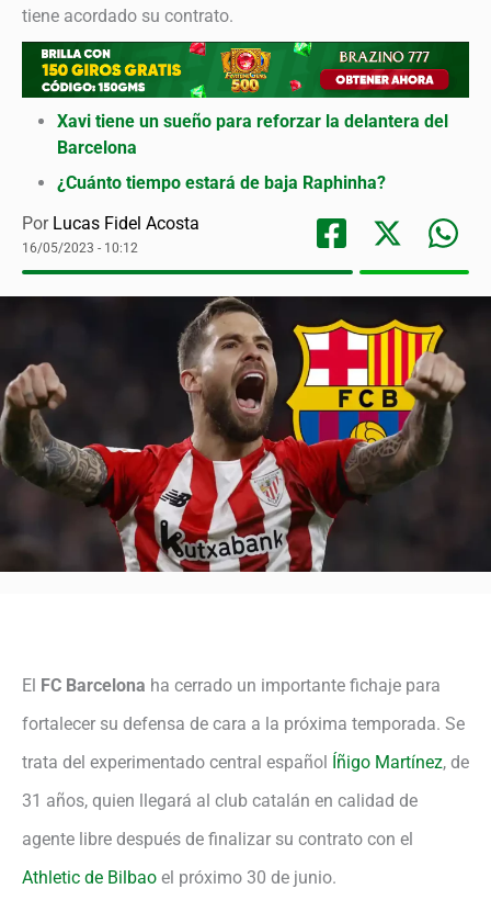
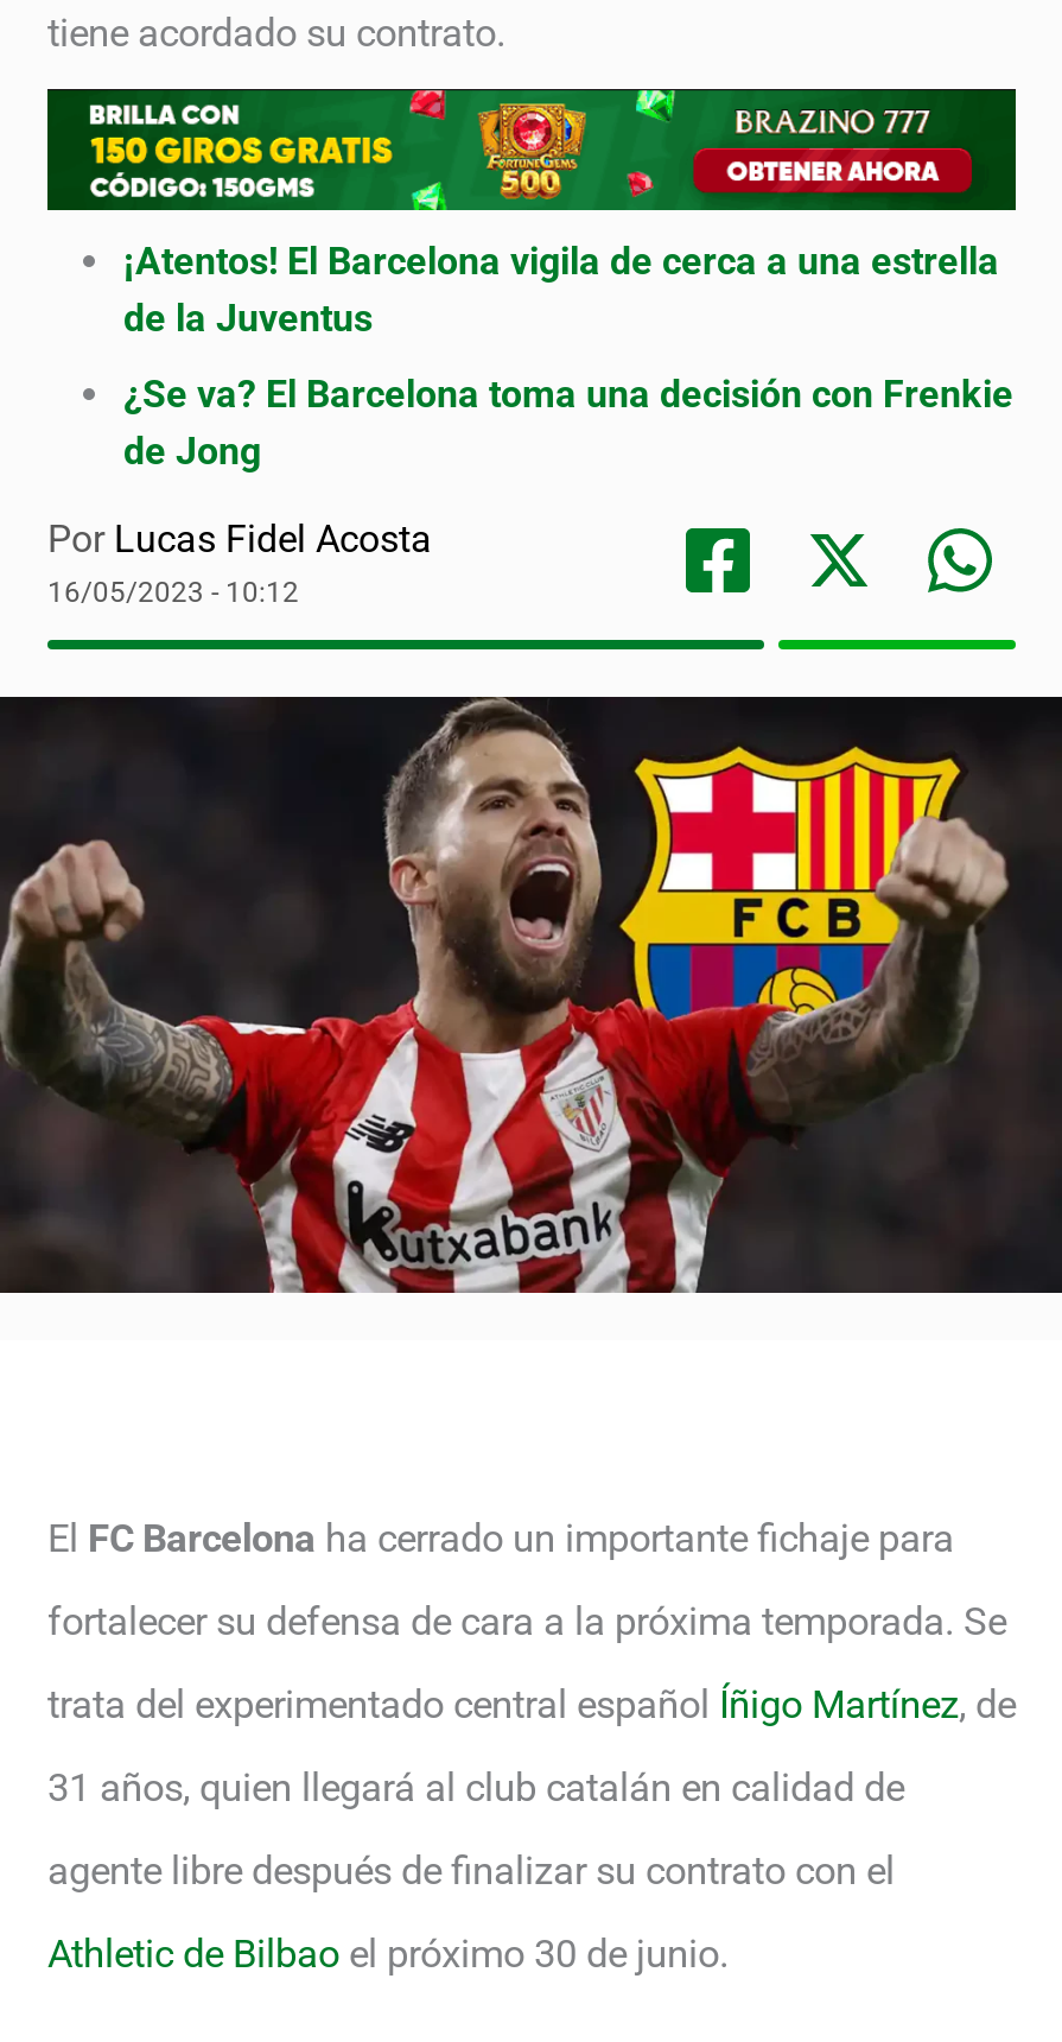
[57,110,448,157] Xavi tiene un sueño para reforzar la delantera del | Barcelona -> [123,237,999,340] ¡Atentos! El Barcelona vigila de cerca a una estrella | de la Juventus
[57,172,386,193] ¿Cuánto tiempo estará de baja Raphinha? -> [123,370,1013,473] ¿Se va? El Barcelona toma una decisión con Frenkie | de Jong

